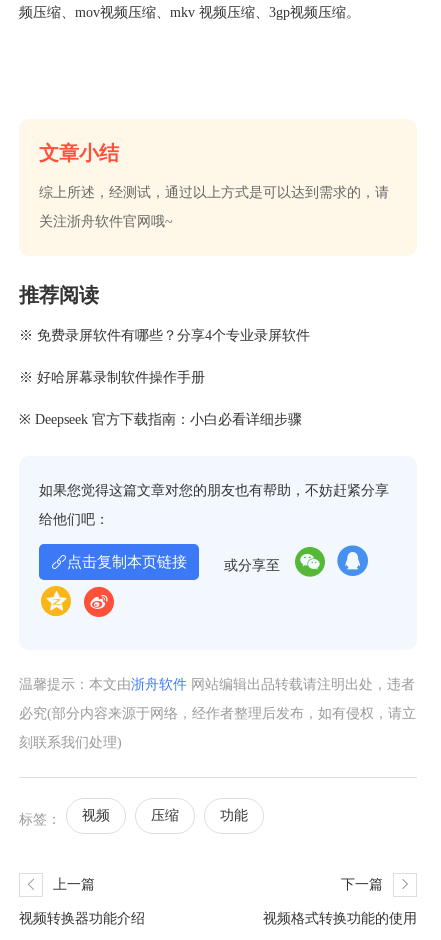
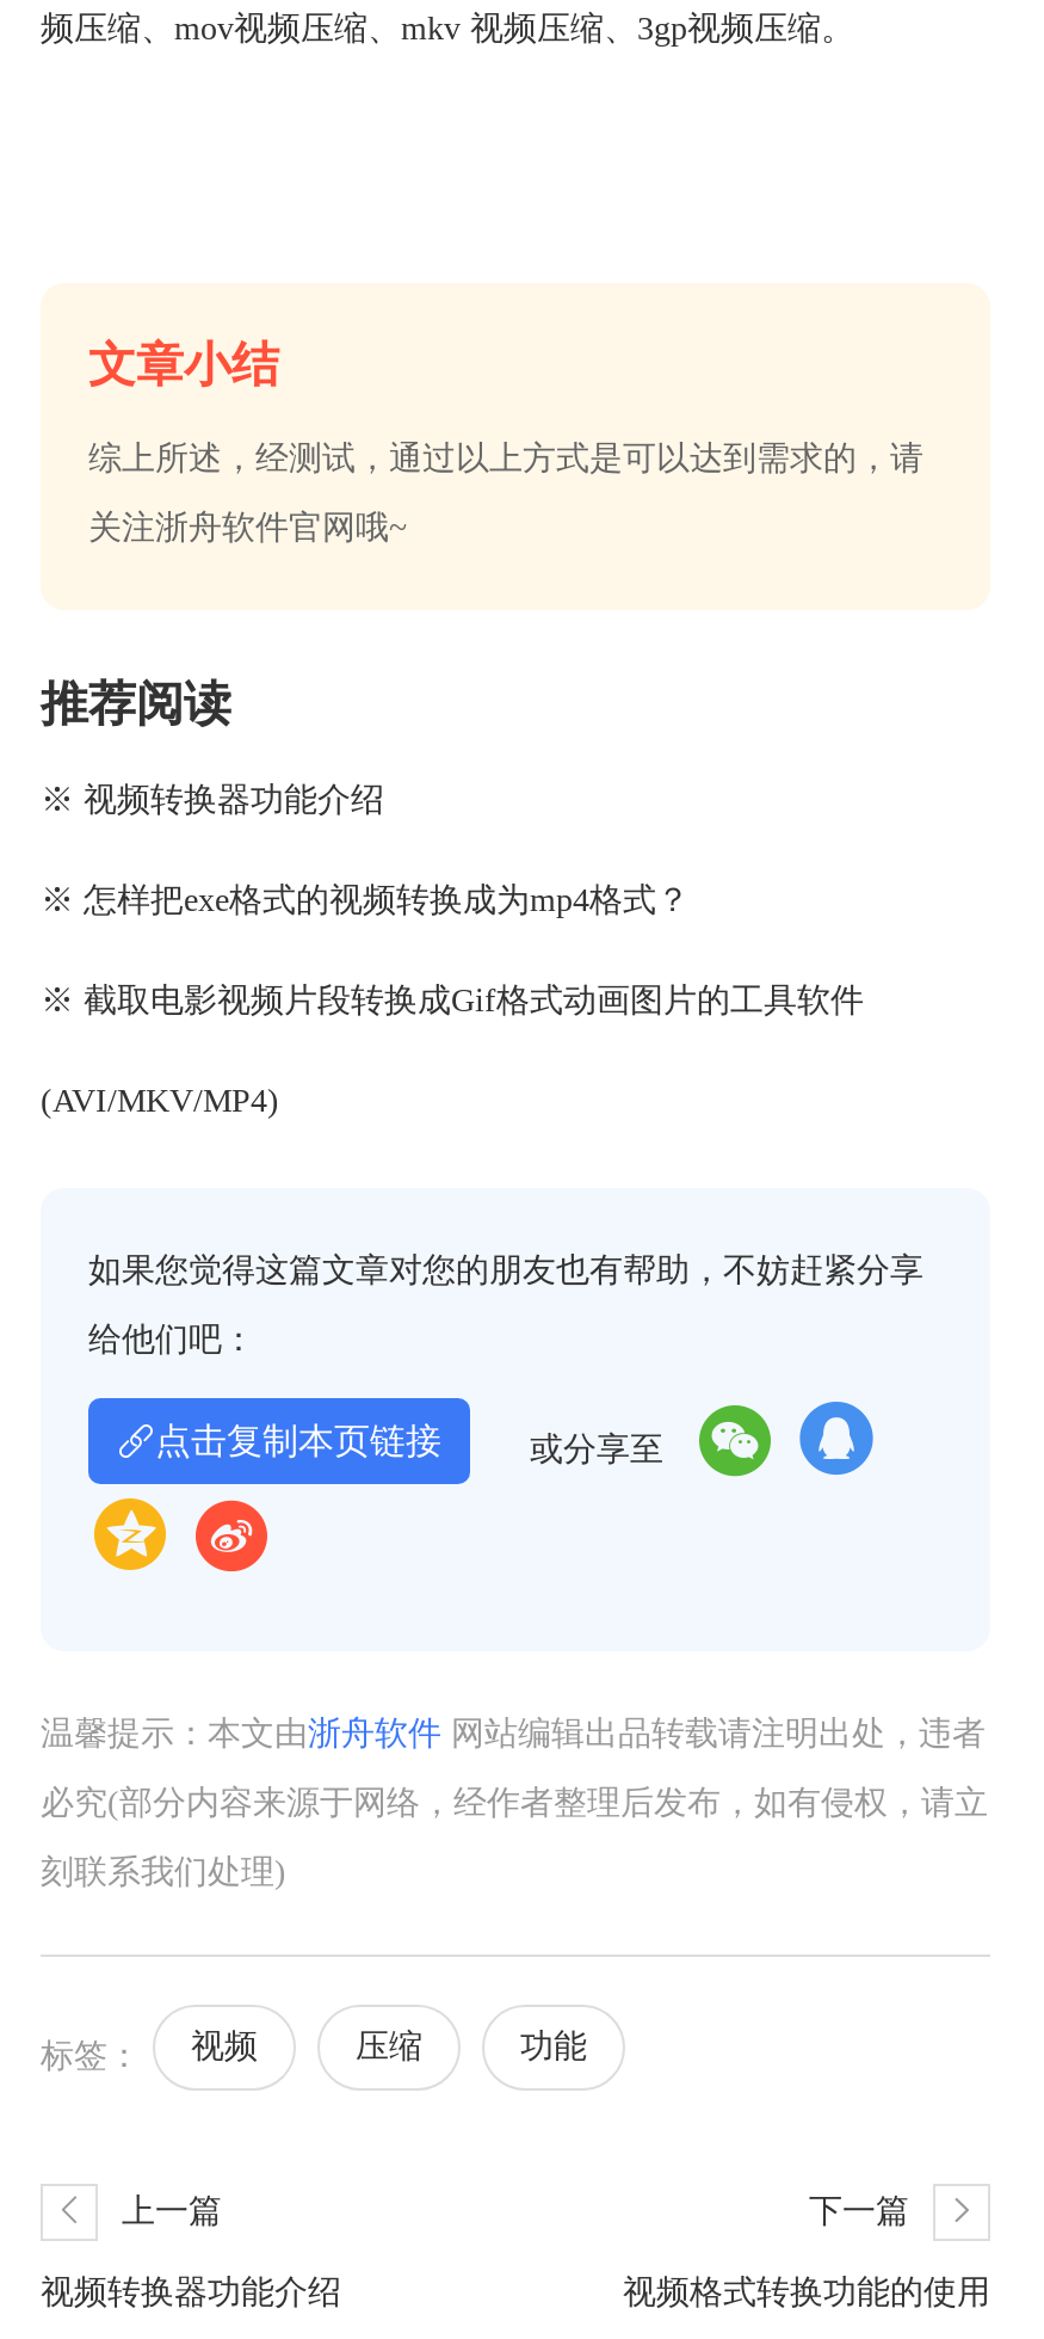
[19,328,310,427] ※ 免费录屏软件有哪些？分享4个专业录屏软件 | ※ 好哈屏幕录制软件操作手册 | ※ Deepseek 官方下载指南：小白必看详细步骤 -> [41,783,864,1120] ※ 视频转换器功能介绍 | ※ 怎样把exe格式的视频转换成为mp4格式？ | ※ 截取电影视频片段转换成Gif格式动画图片的工具软件 | (AVI/MKV/MP4)

